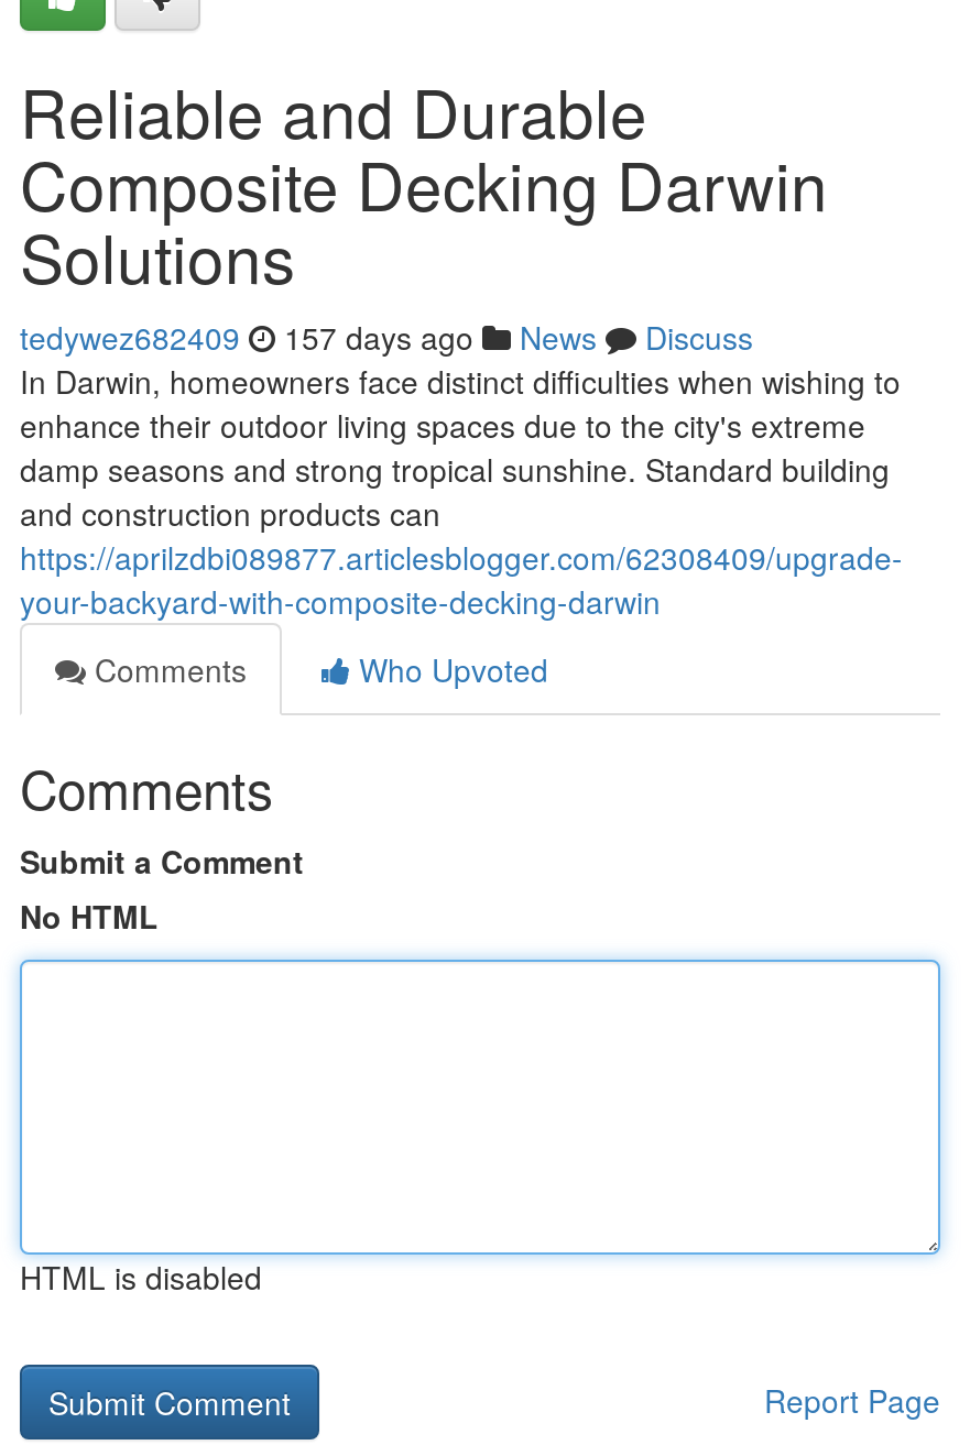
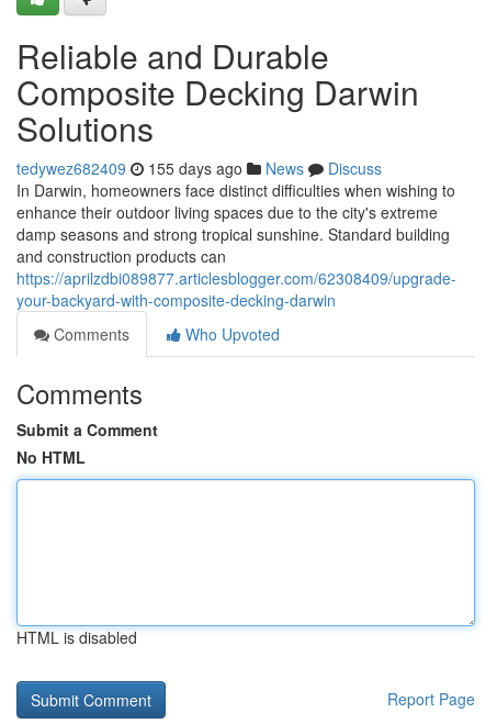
[20,315,753,359] tedywez682409 157 days ago News Discuss -> [16,157,382,179] tedywez682409 155 days ago News Discuss

